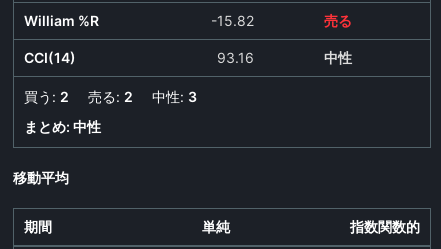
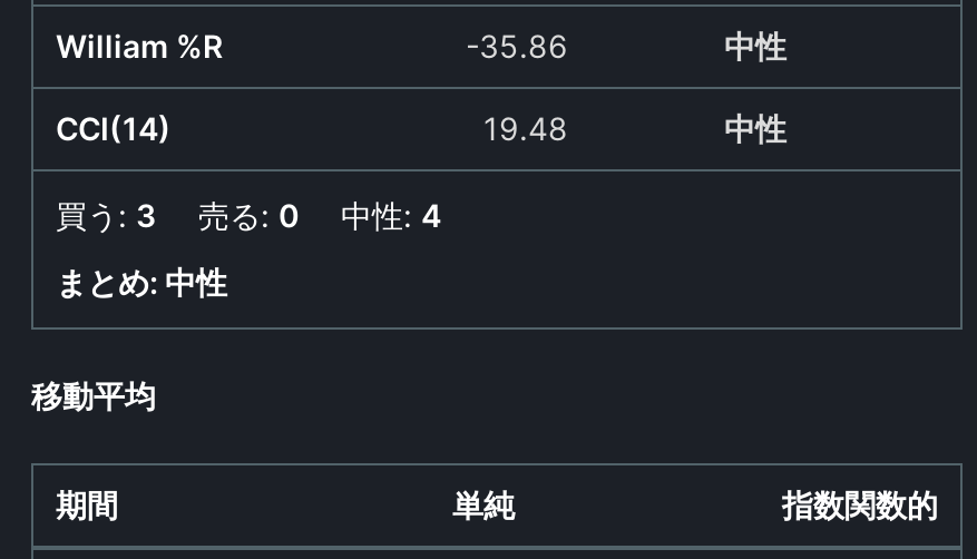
[211,11,352,28] -15.82 | 売る -> [466,26,787,63] -35.86 | 中性
[217,48,254,65] 93.16 -> [483,108,568,146] 19.48
[24,87,69,104] 買う: 2 -> [56,195,156,233] 買う: 3
[88,87,133,104] 売る: 2 -> [198,195,299,233] 売る: 0
[152,87,197,104] 中性: 3 -> [341,195,441,233] 中性: 4

